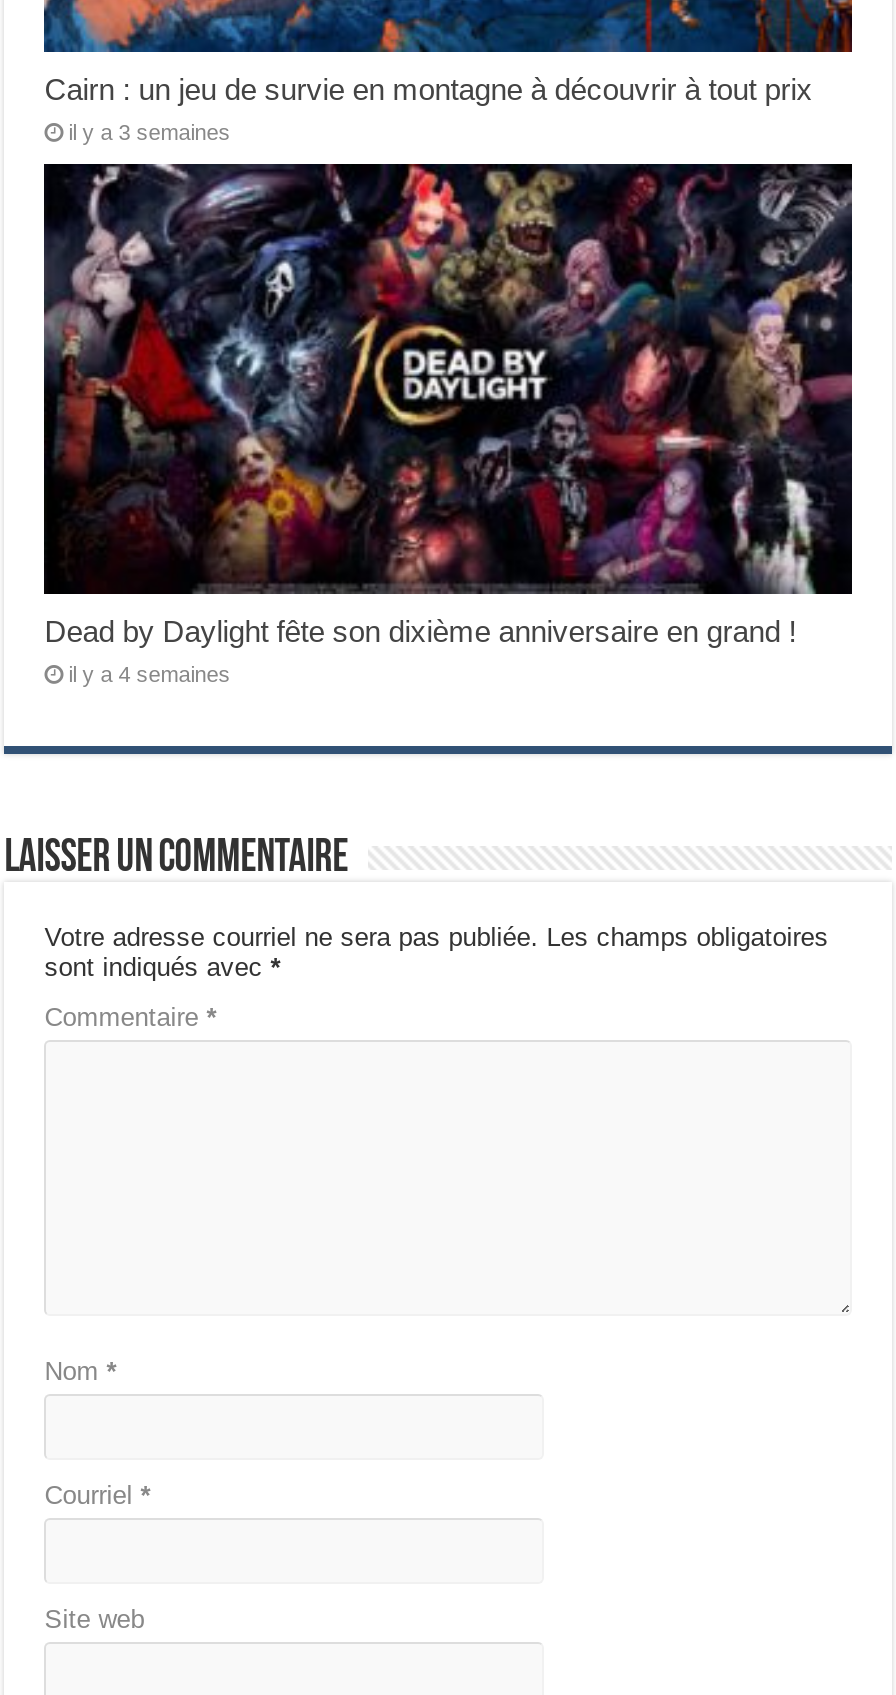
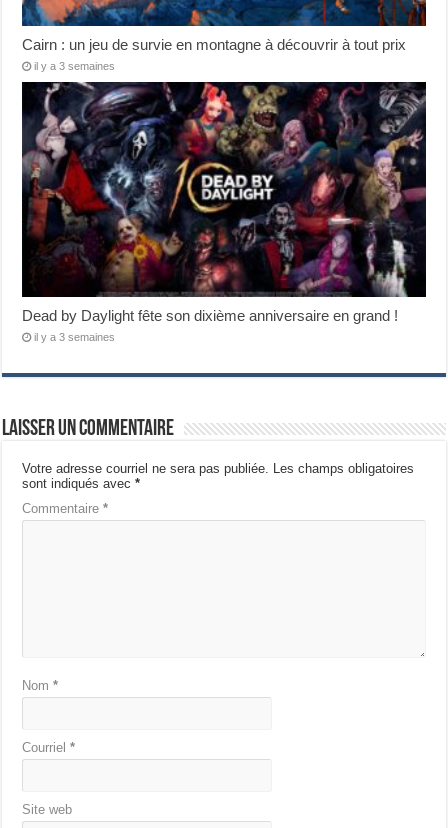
[68,662,230,686] il y a 4 semaines -> [34,331,115,343] il y a 3 semaines

